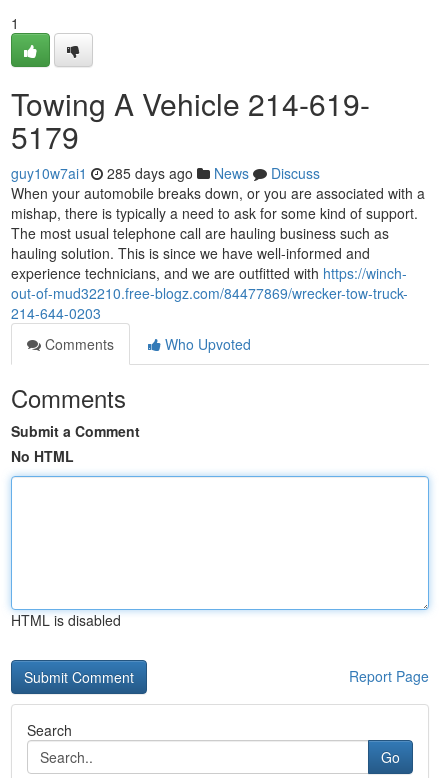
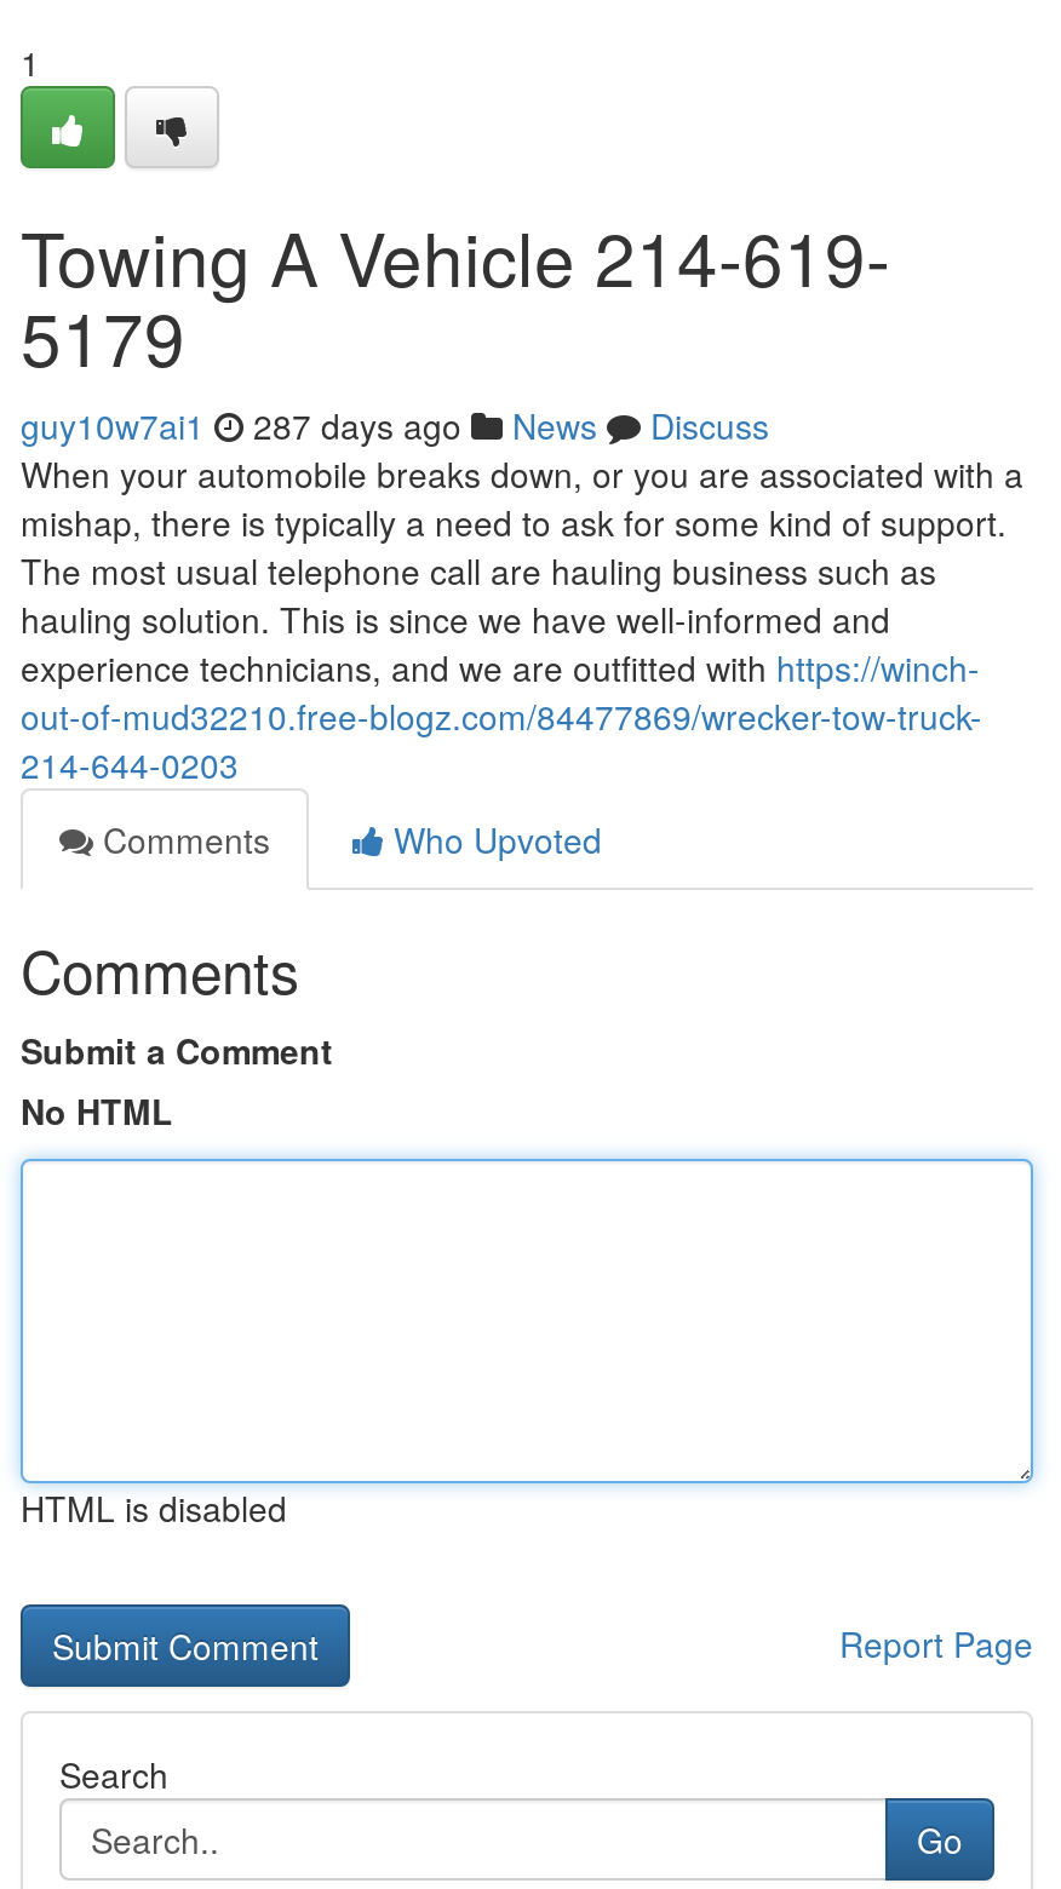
[11,163,320,183] guy10w7ai1 285 days ago News Discuss -> [21,401,769,449] guy10w7ai1 287 days ago News Discuss

